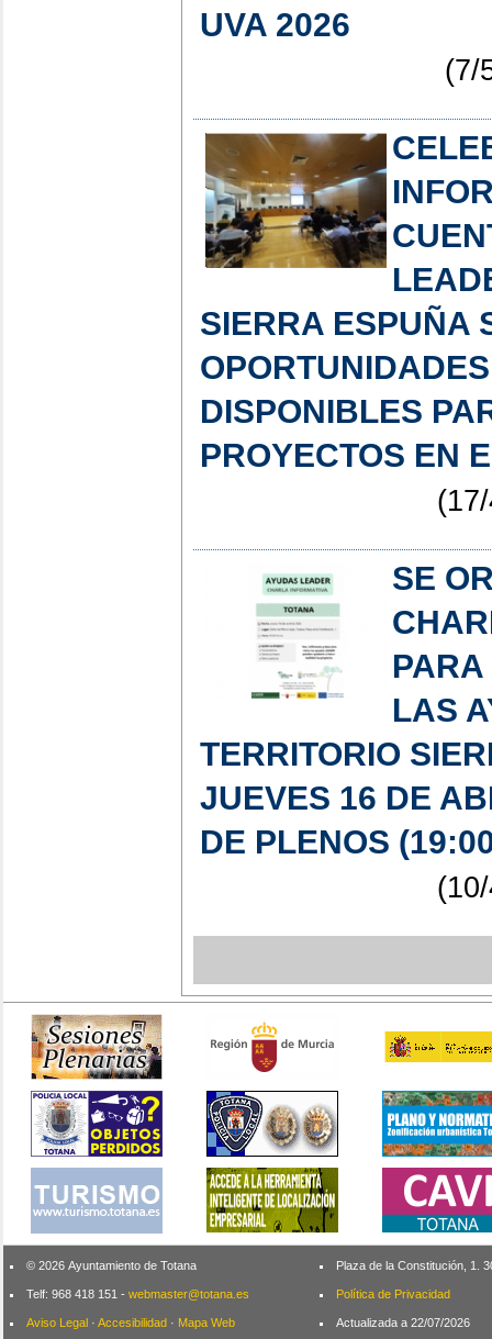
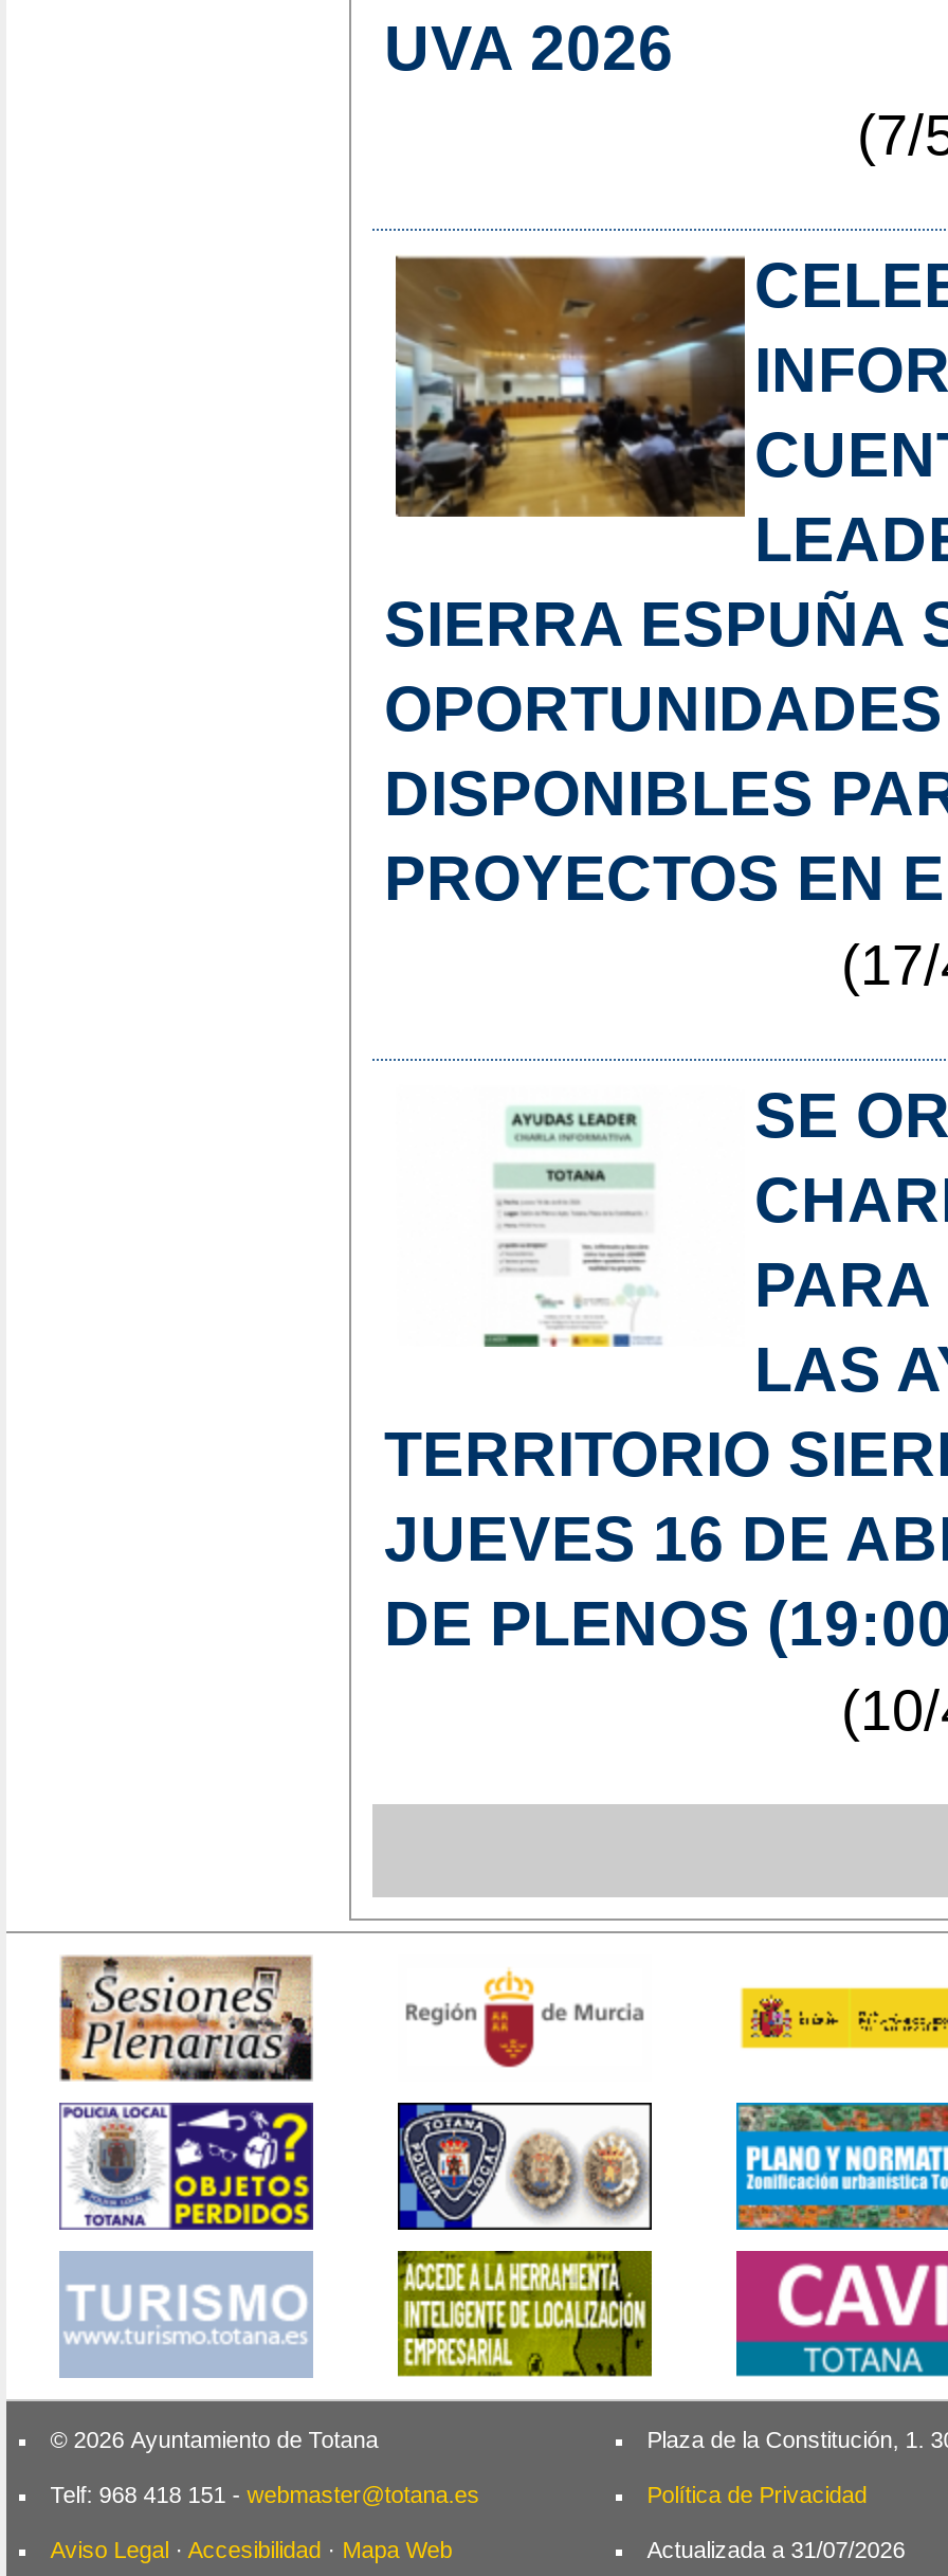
[336,1315,470,1329] Actualizada a 22/07/2026 -> [647,2536,905,2561] Actualizada a 31/07/2026

